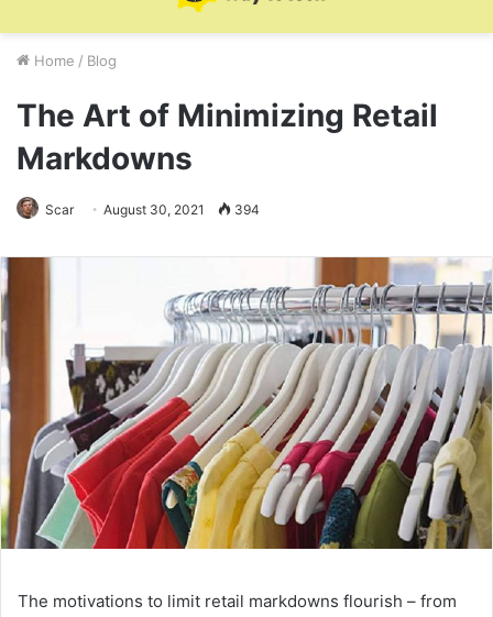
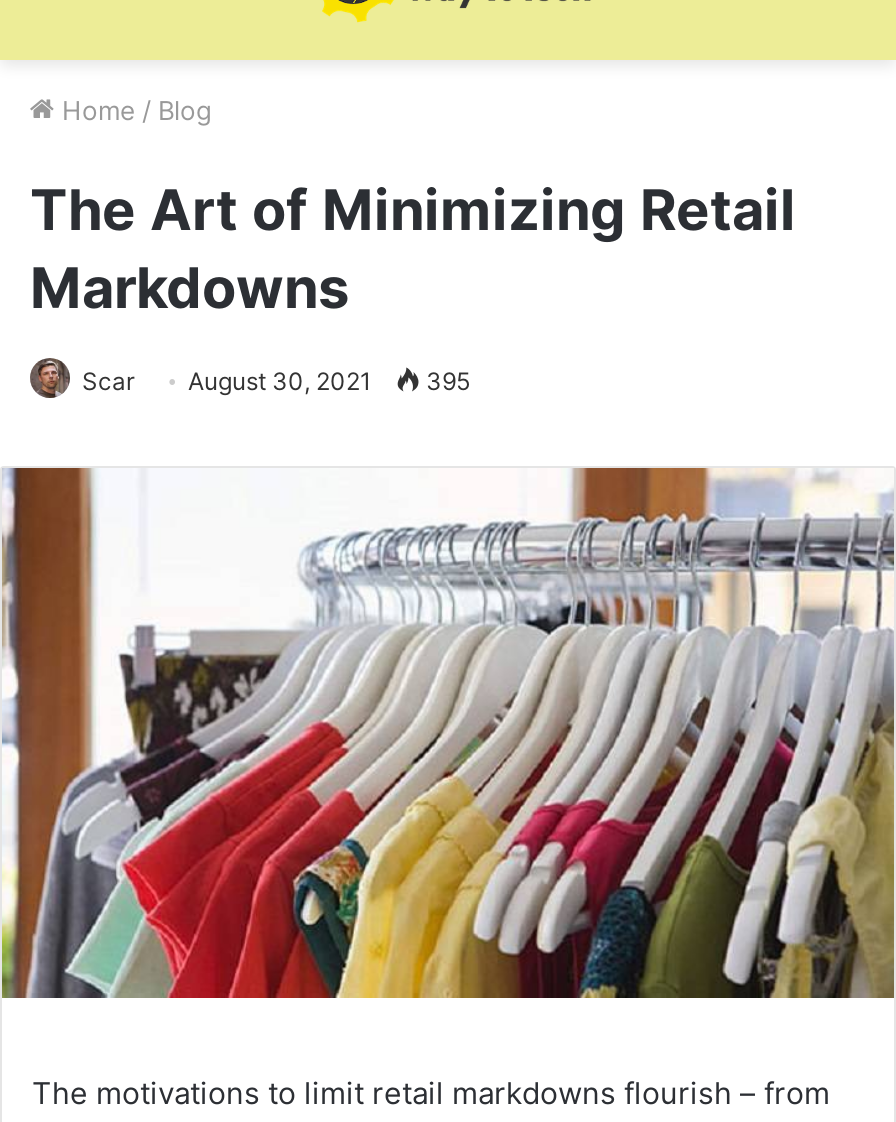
[45,201,260,218] Scar August 30, 2021 394 -> [82,366,470,396] Scar August 30, 2021 395

